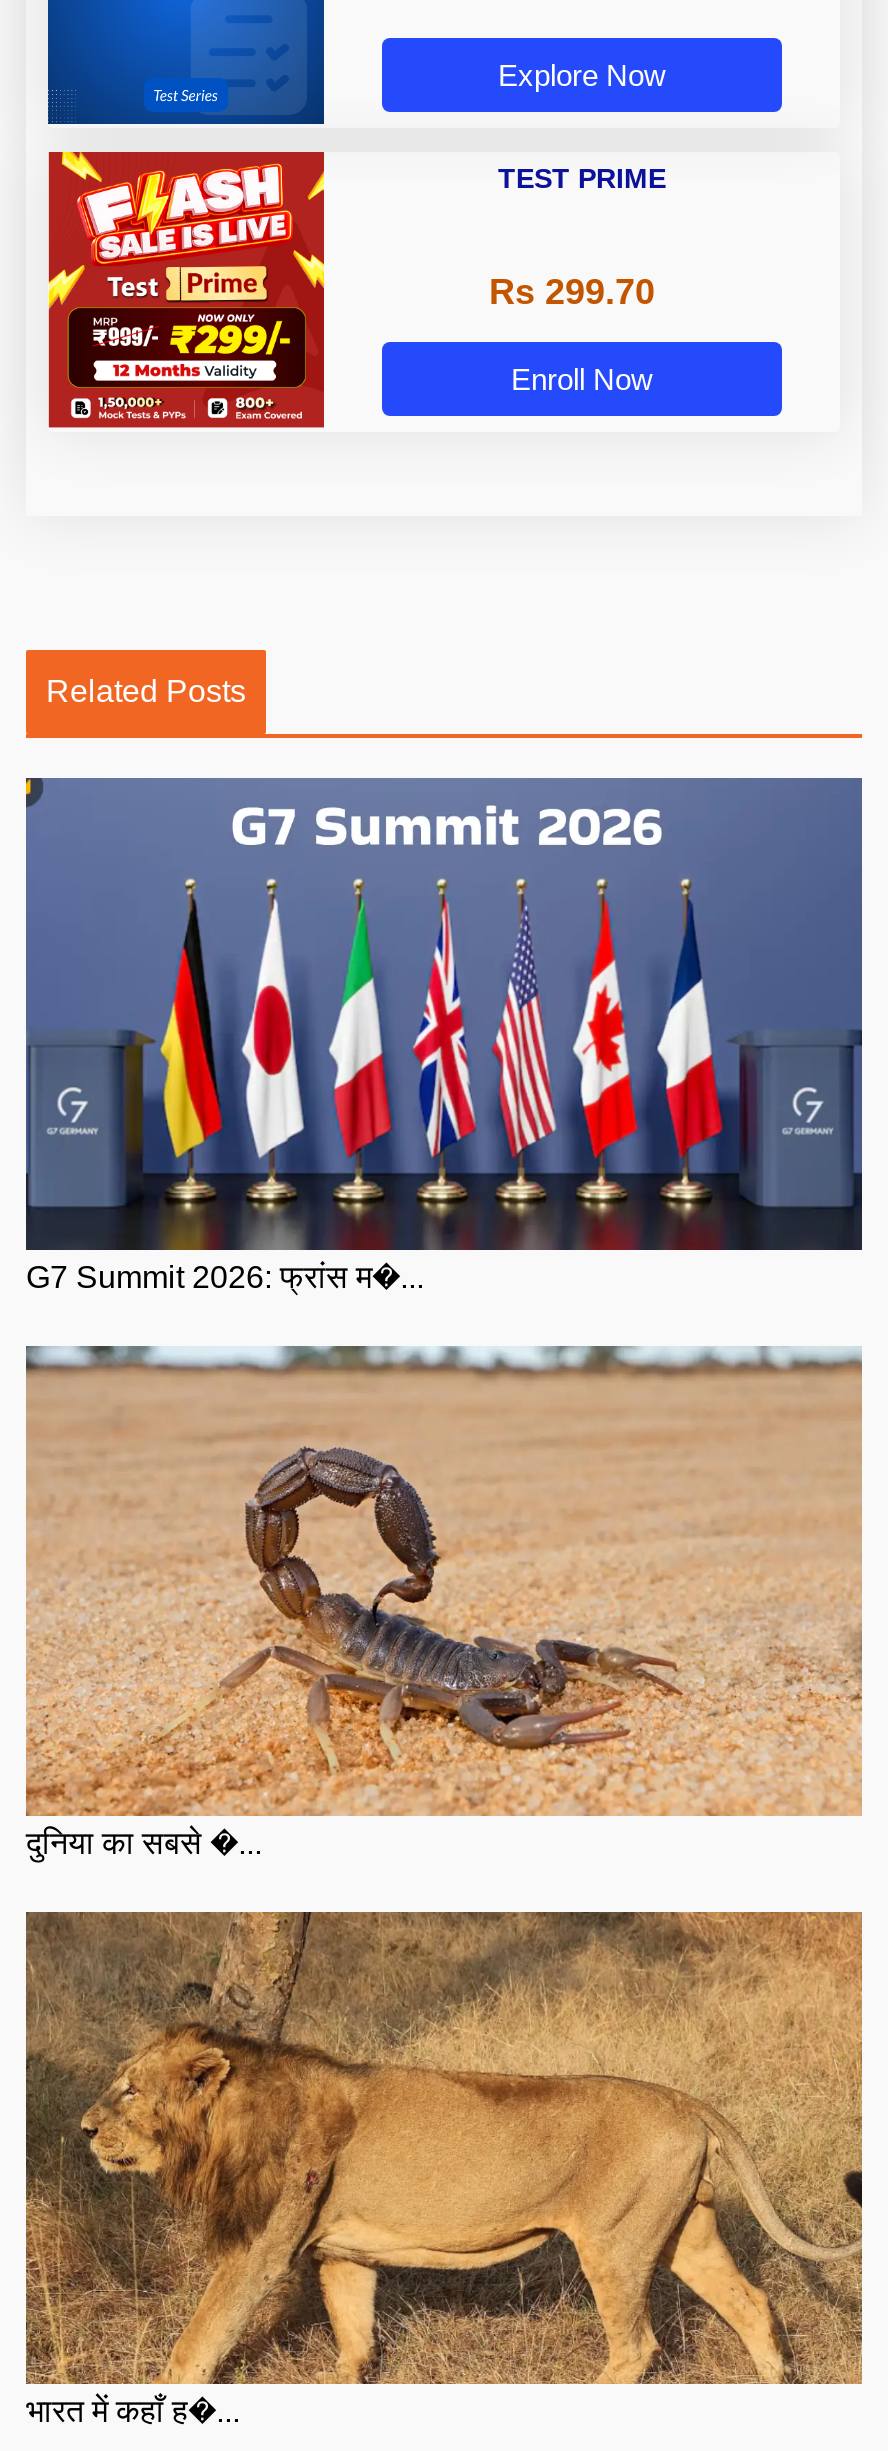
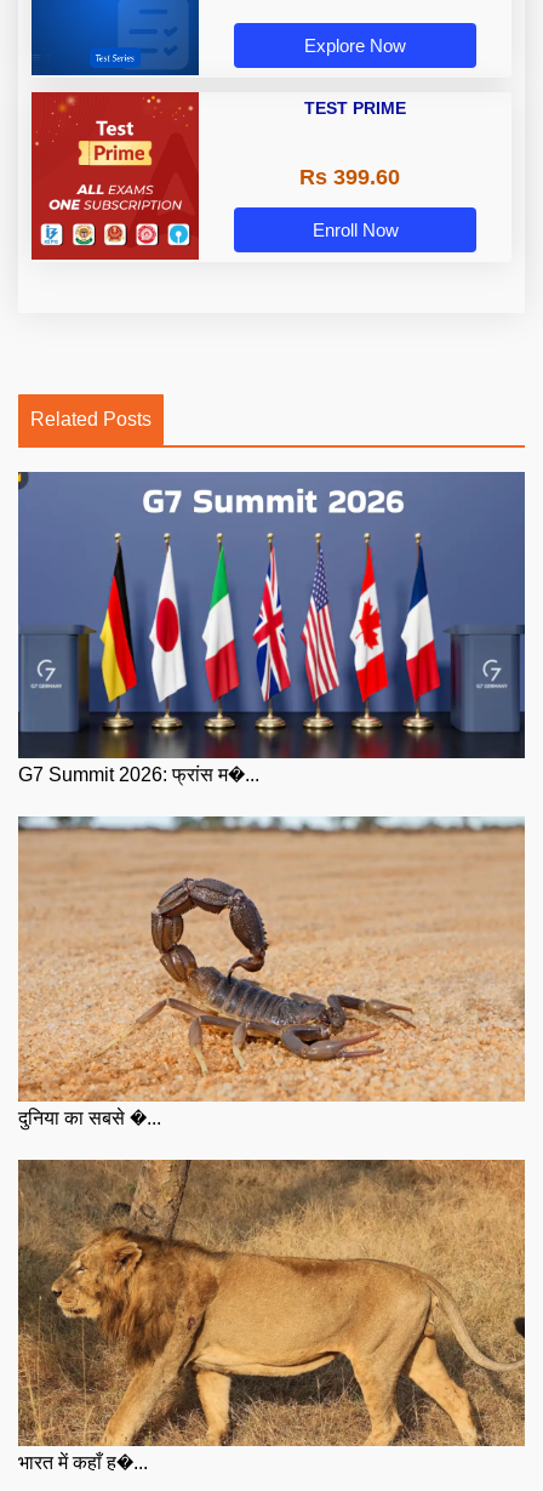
[46,150,326,422] [image] -> [30,91,200,255] [image]
[489,272,655,312] Rs 299.70 -> [299,165,399,189] Rs 399.60

